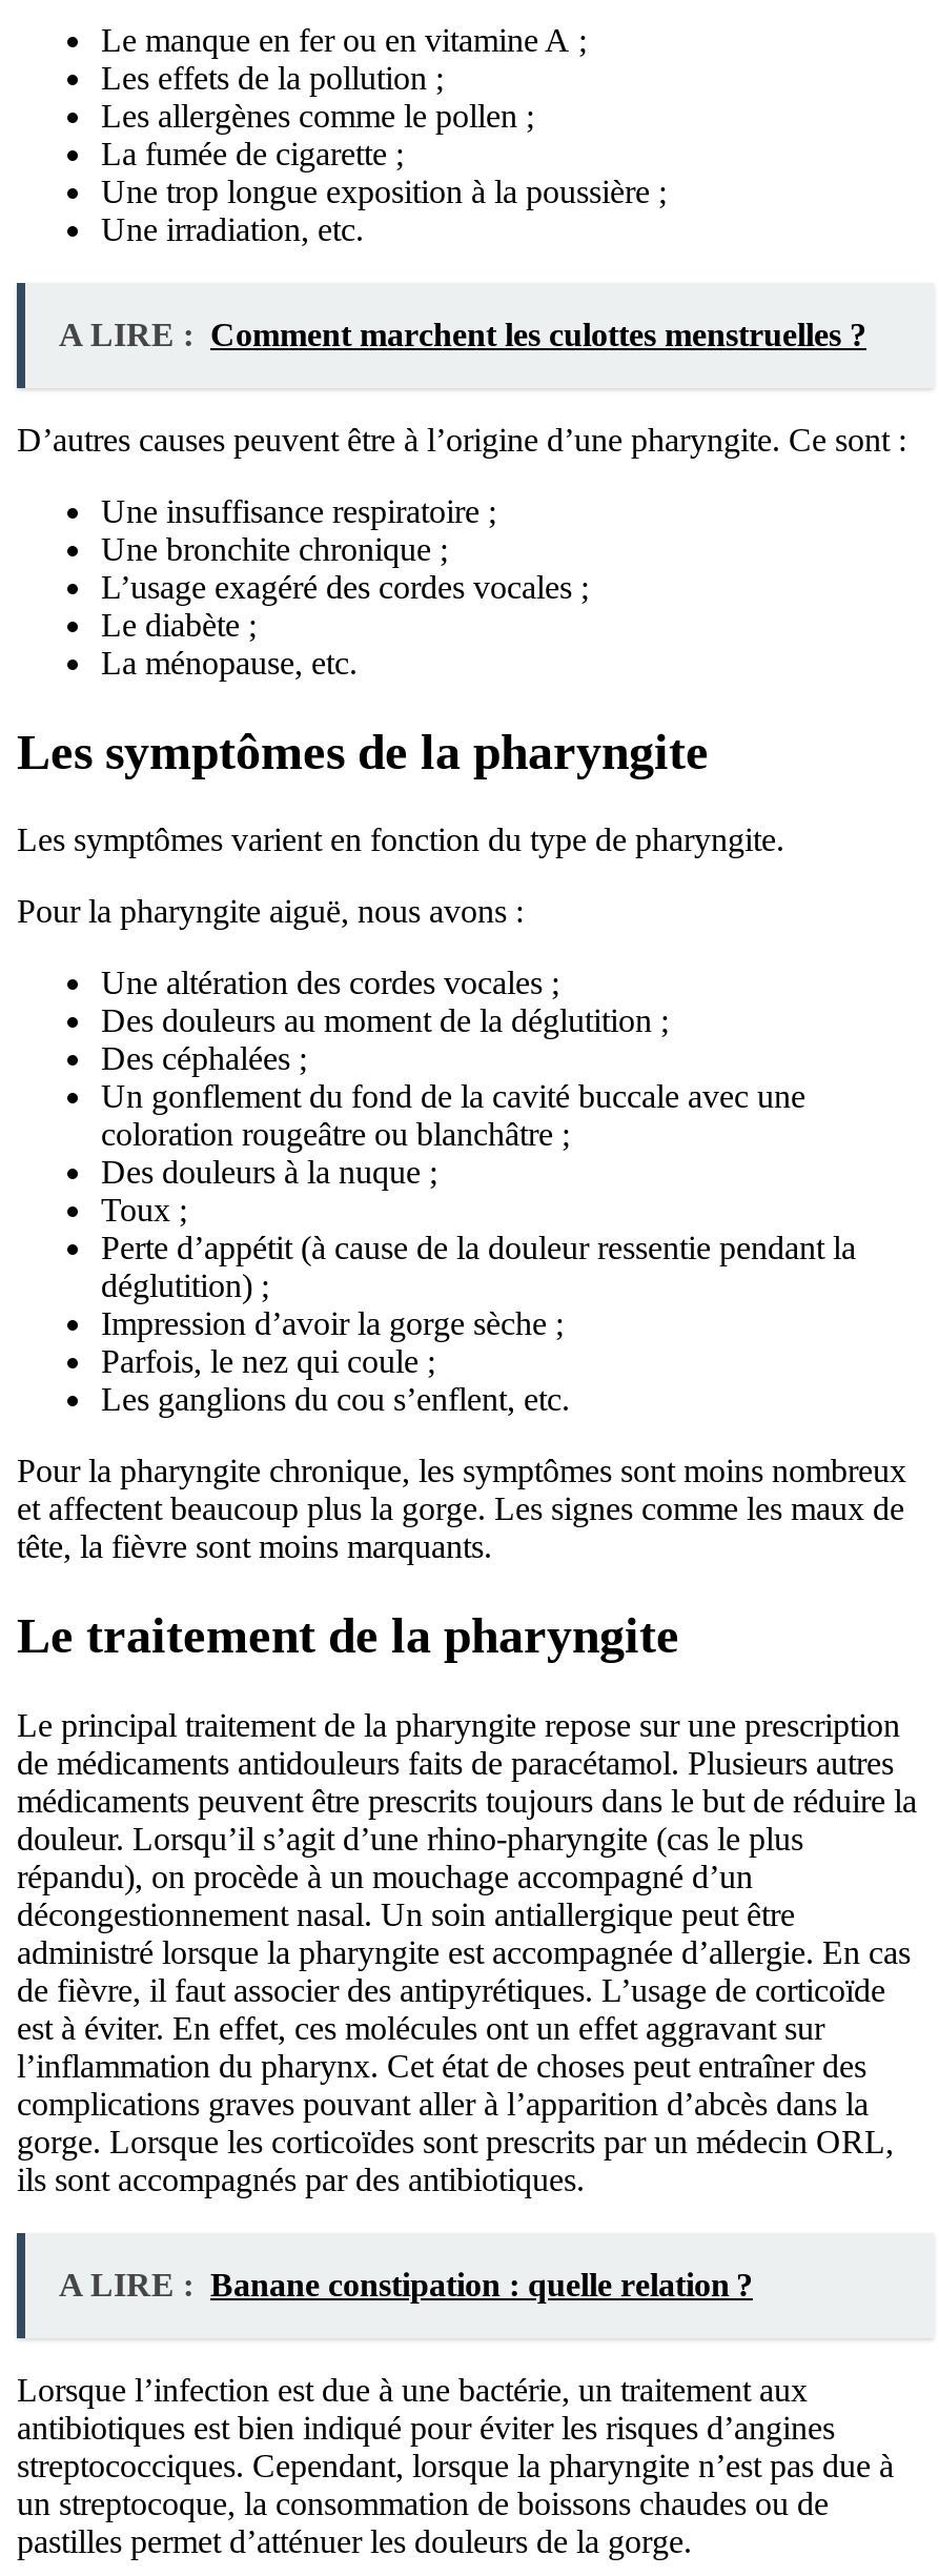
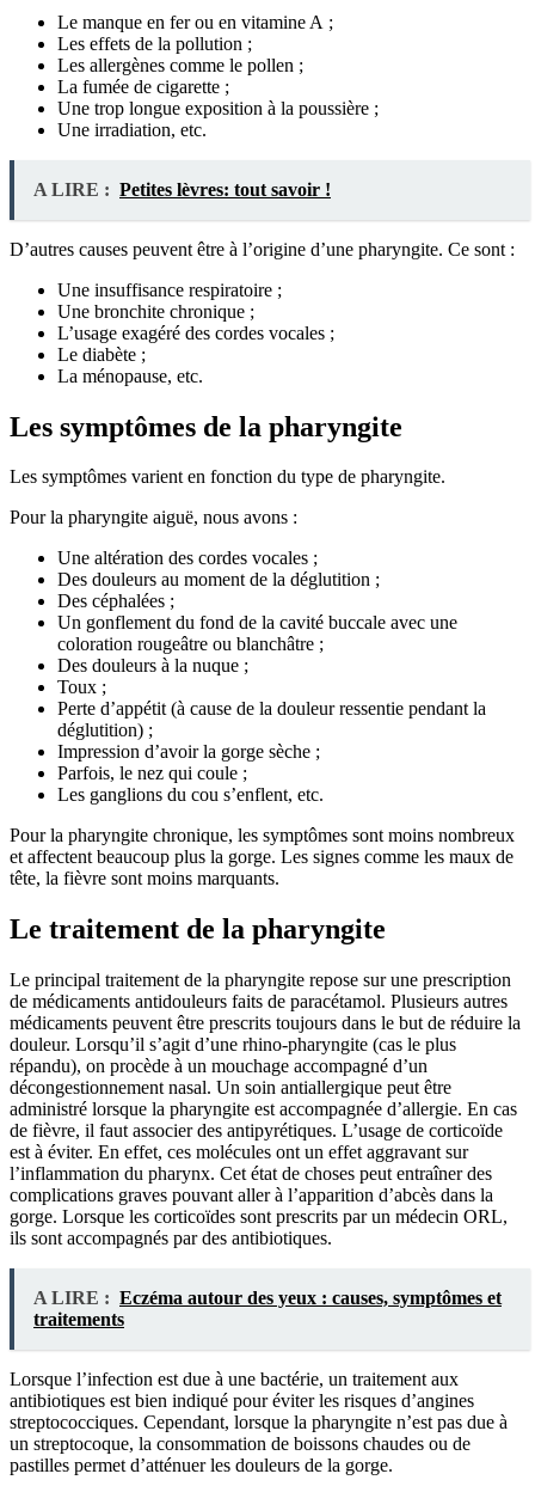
[59,316,866,352] A LIRE : Comment marchent les culottes menstruelles ? -> [33,179,331,199] A LIRE : Petites lèvres: tout savoir !
[59,2267,753,2303] A LIRE : Banane constipation : quelle relation ? -> [33,1288,502,1330] A LIRE : Eczéma autour des yeux : causes, symptômes et | traitements

